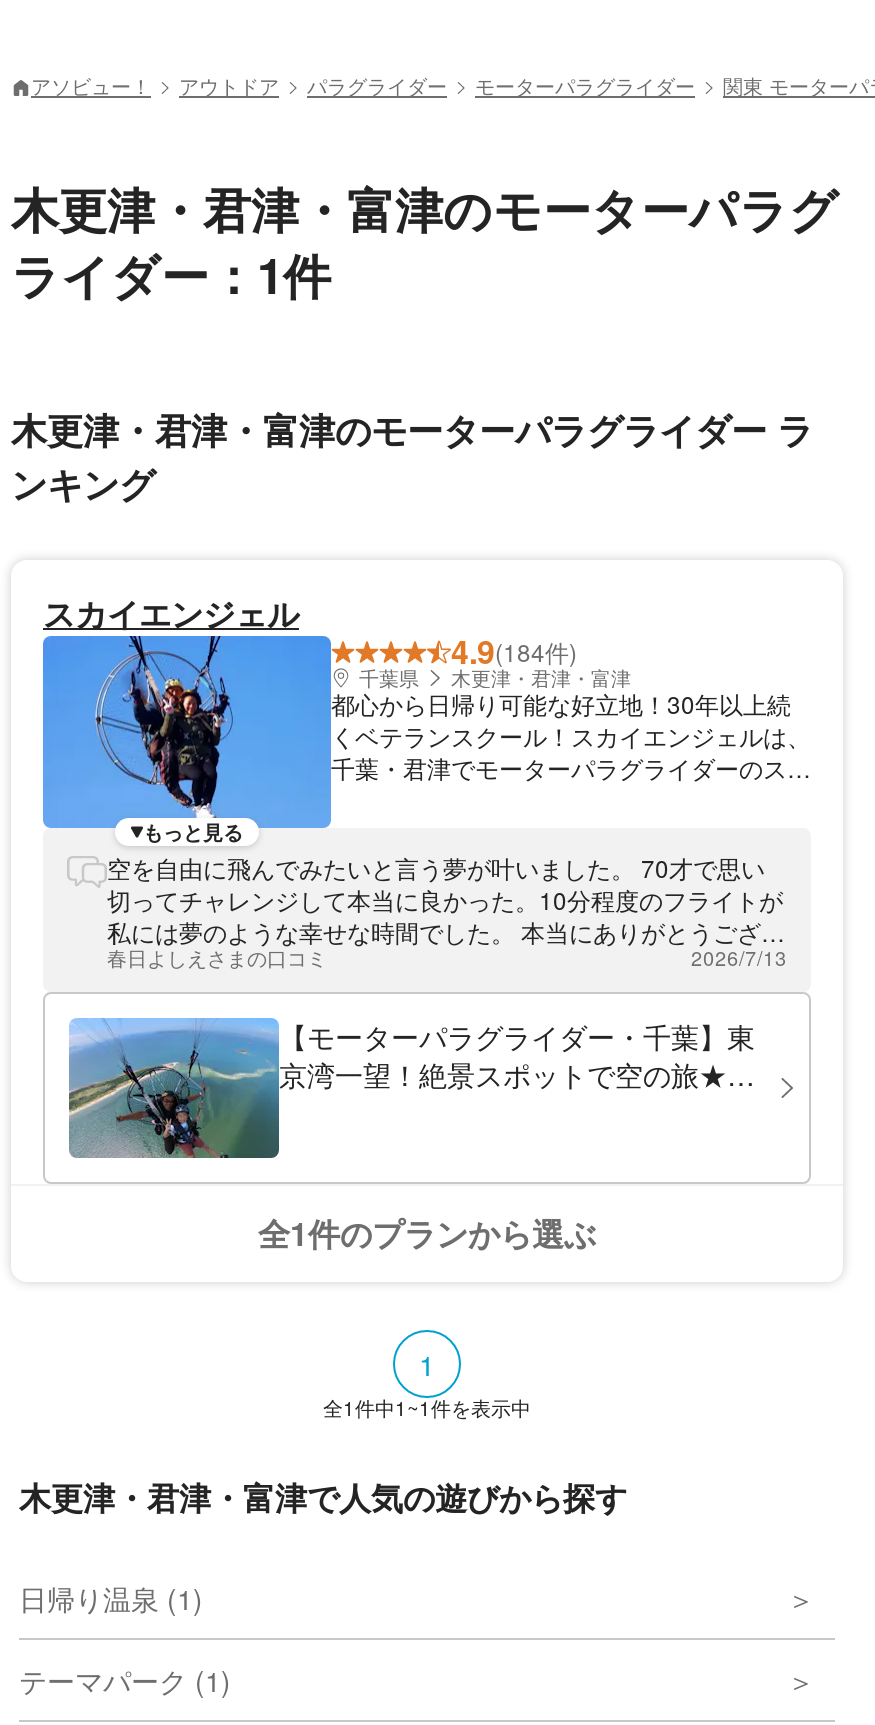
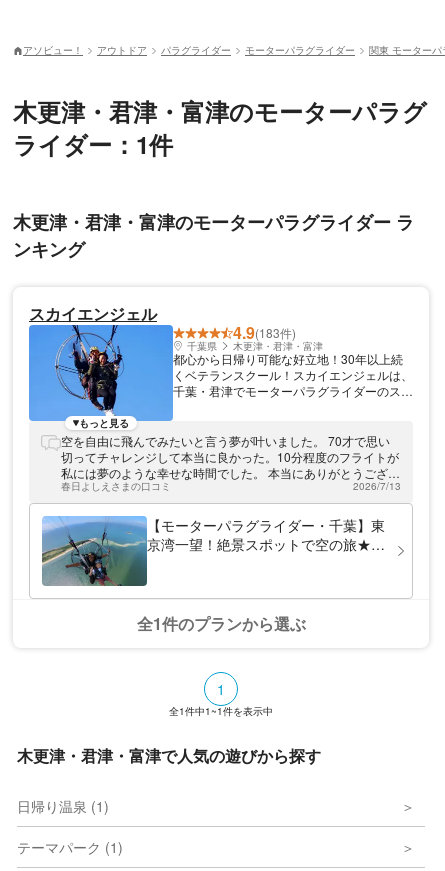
[451,628,577,674] 4.9(184件) -> [233,321,296,344] 4.9(183件)

